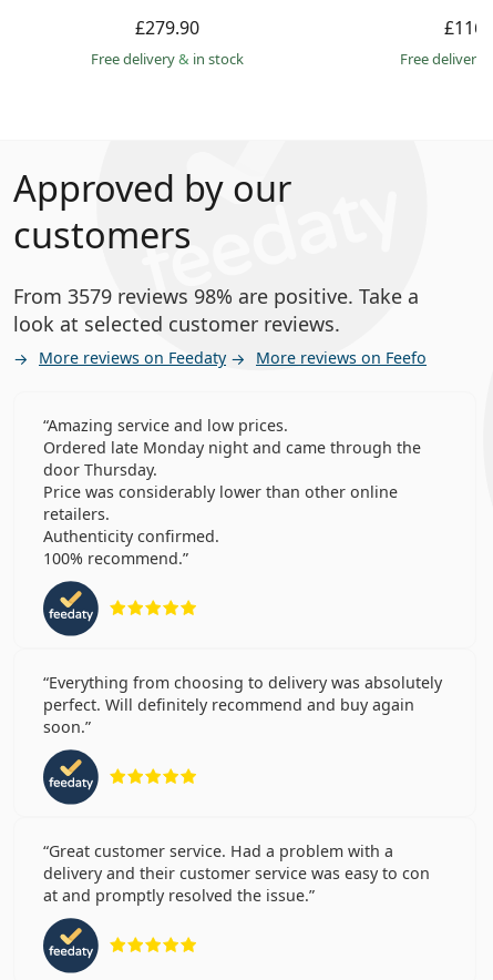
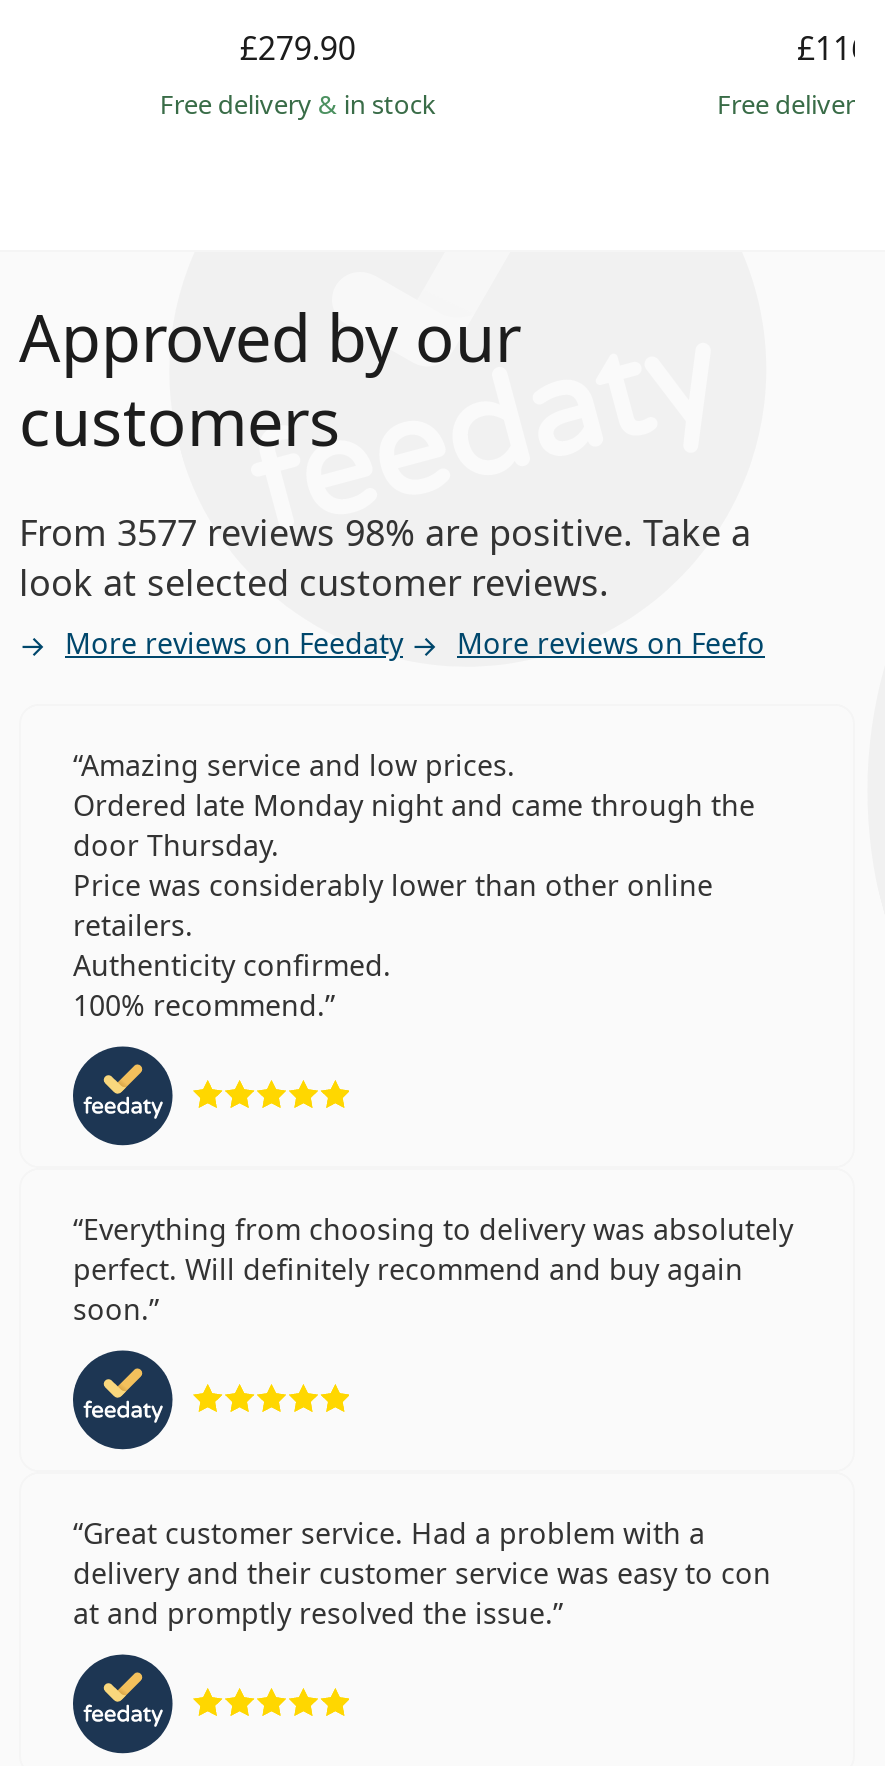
[13,283,419,310] From 3579 reviews 98% are positive. Take a -> [19,508,751,556] From 3577 reviews 98% are positive. Take a

